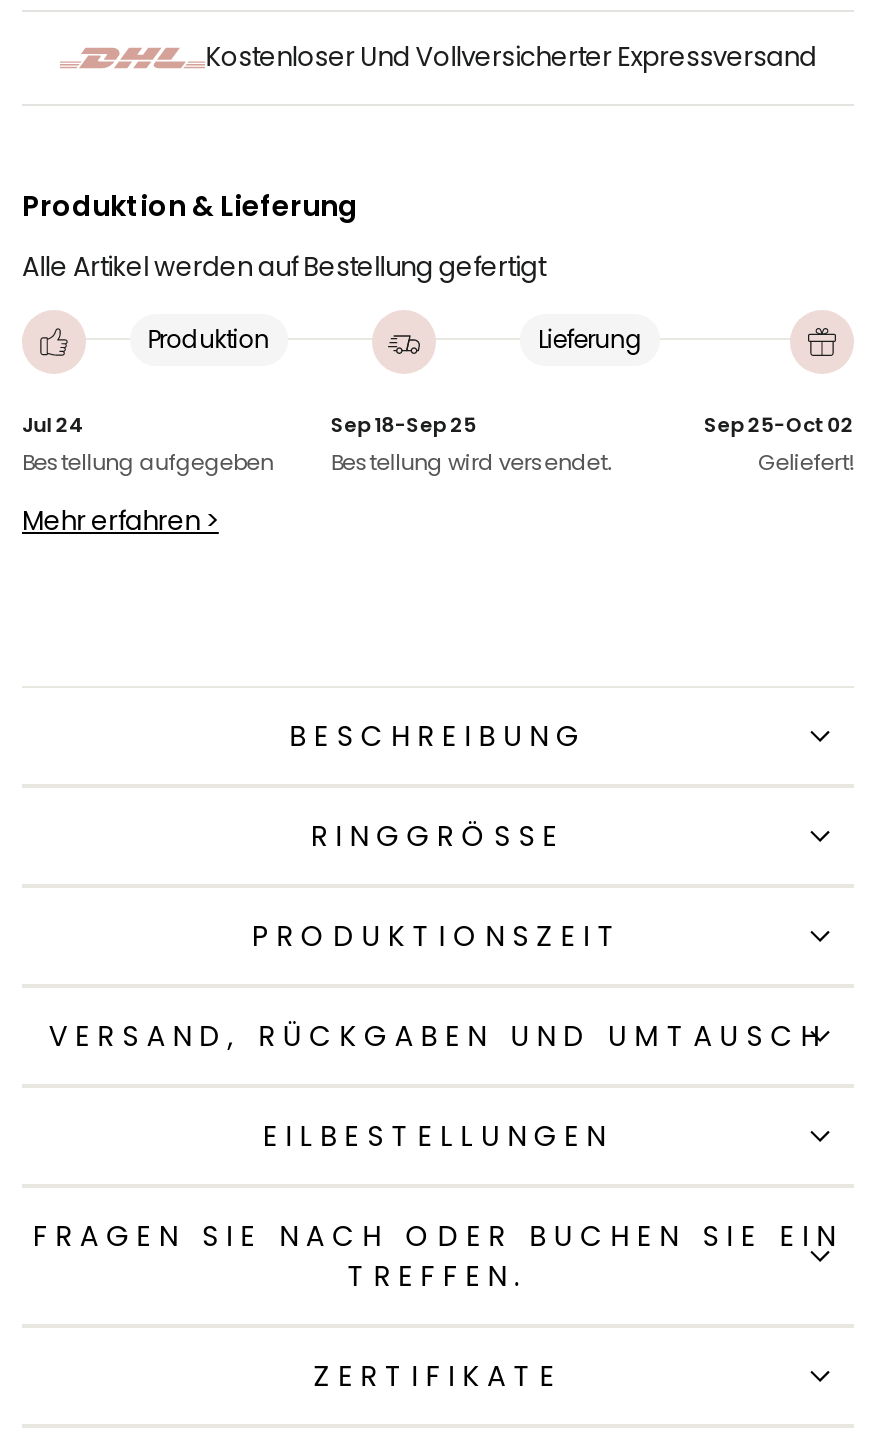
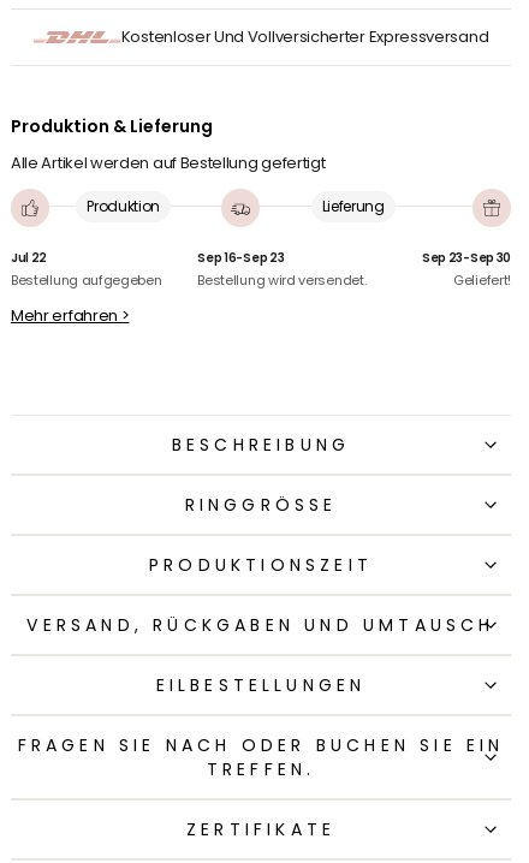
[22,410,84,440] Jul 24 -> [11,249,47,267] Jul 22
[331,410,477,440] Sep 18-Sep 25 -> [198,249,284,267] Sep 16-Sep 23
[704,410,854,440] Sep 25-Oct 02 -> [422,249,511,267] Sep 23-Sep 30

